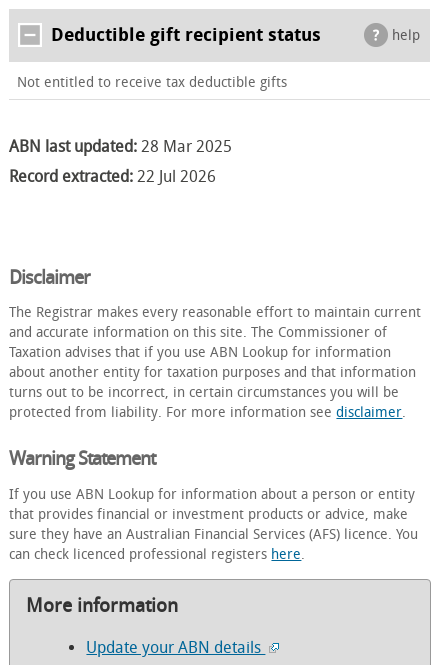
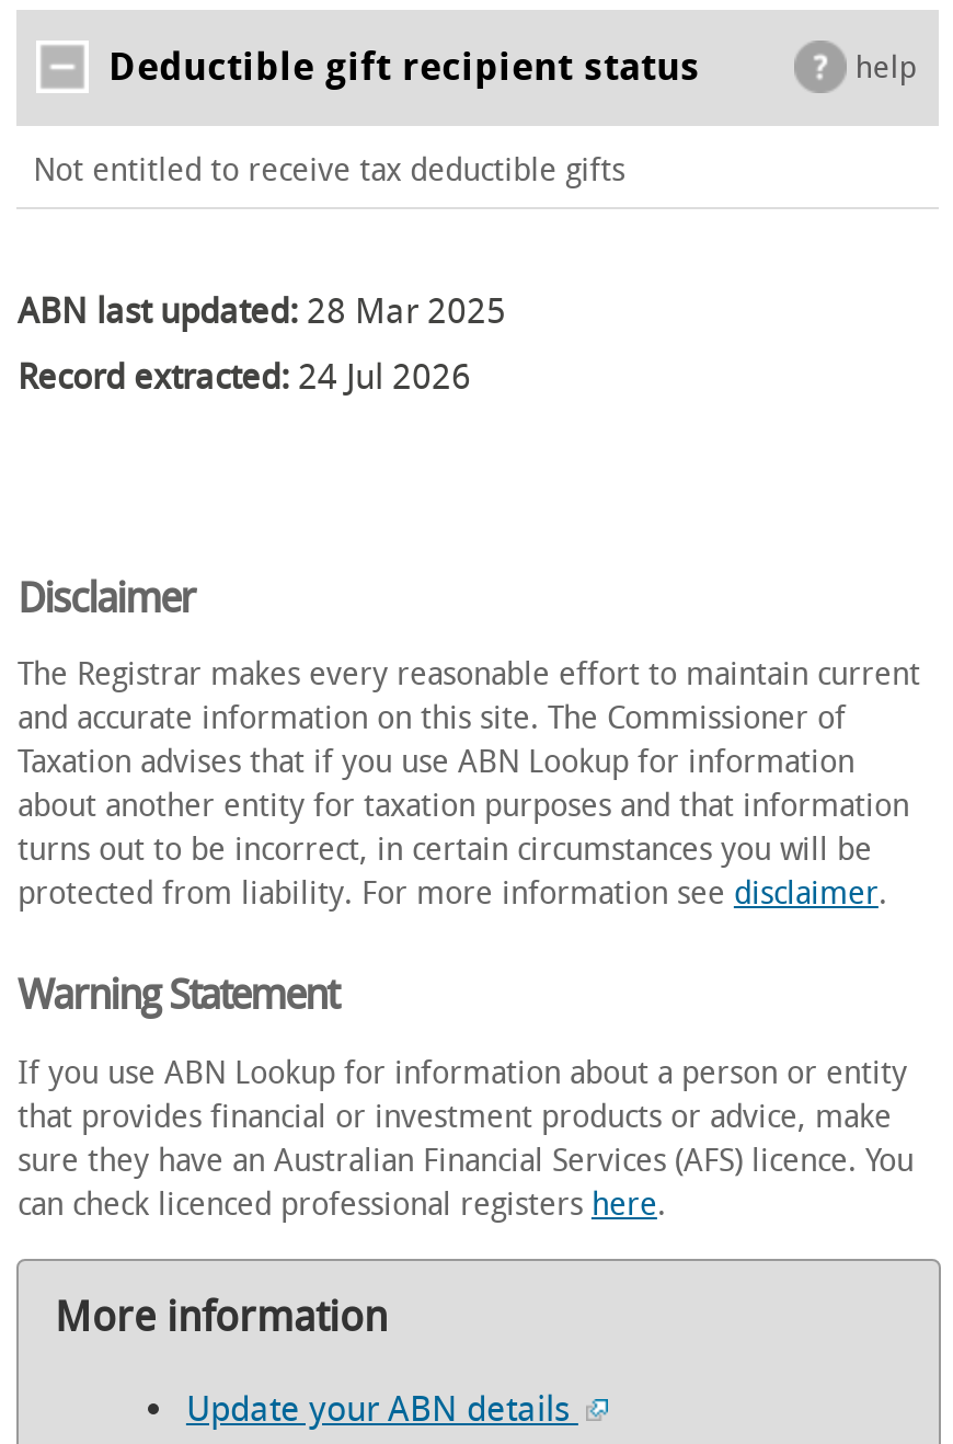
[9,167,216,186] Record extracted: 22 Jul 2026 -> [17,357,471,398] Record extracted: 24 Jul 2026

